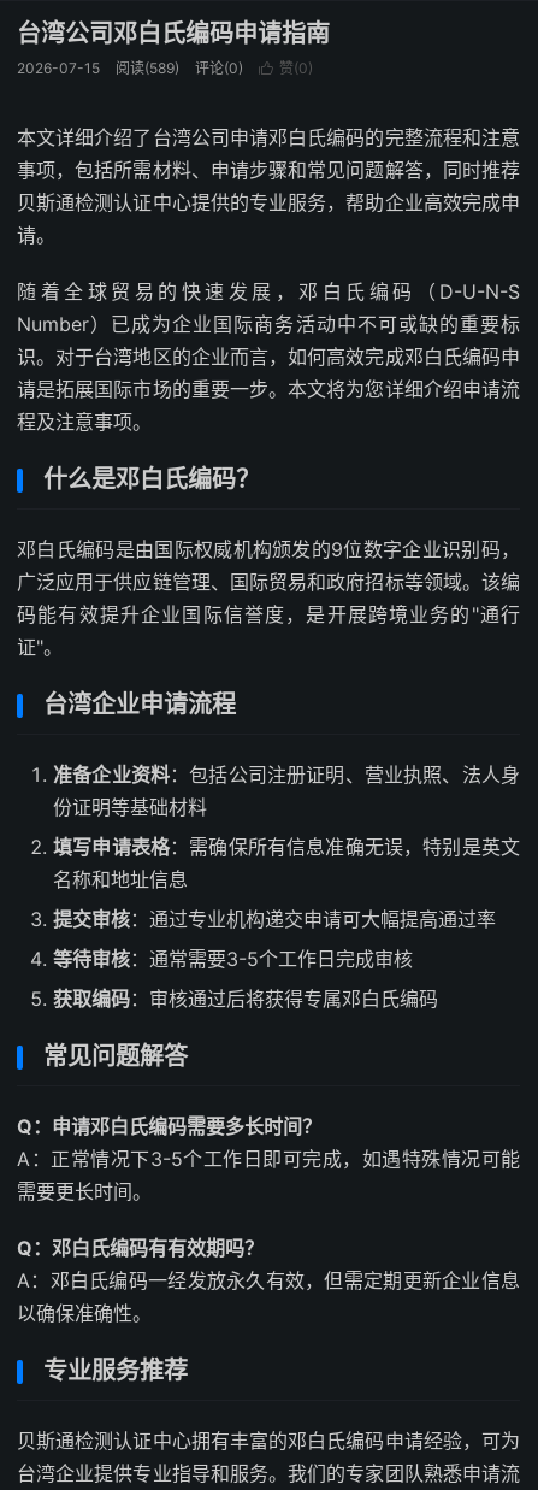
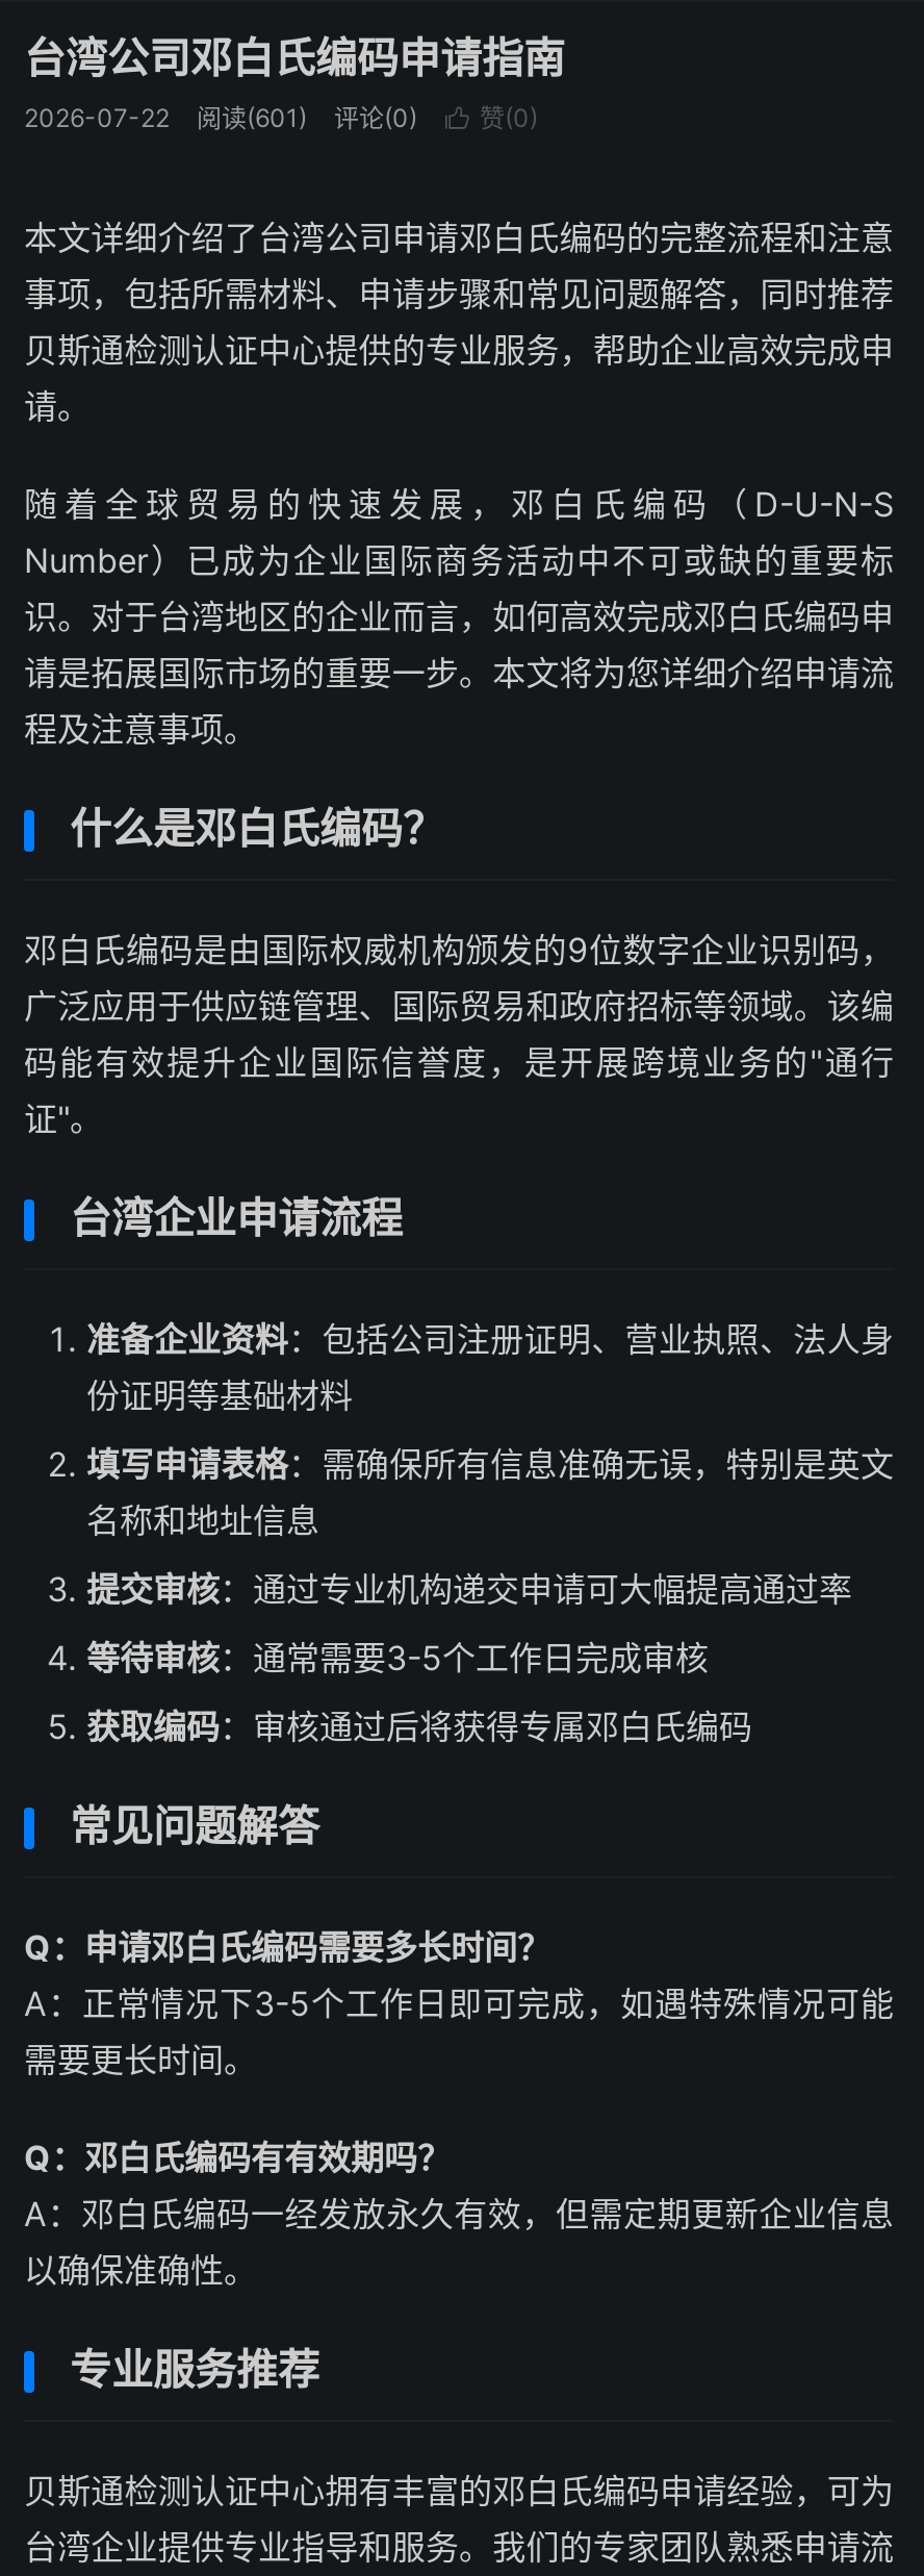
[17,59,100,77] 2026-07-15 -> [24,102,170,133] 2026-07-22
[116,59,179,77] 阅读(589) -> [197,102,307,133] 阅读(601)

